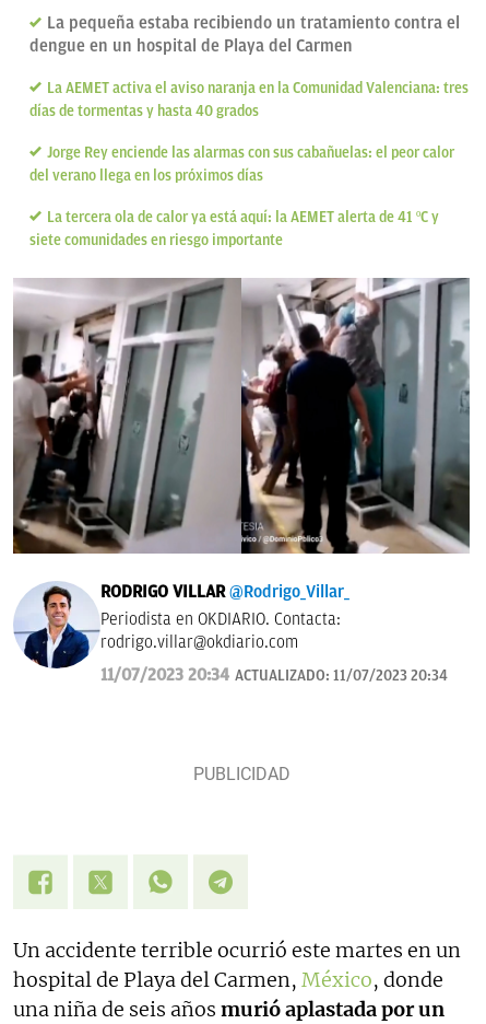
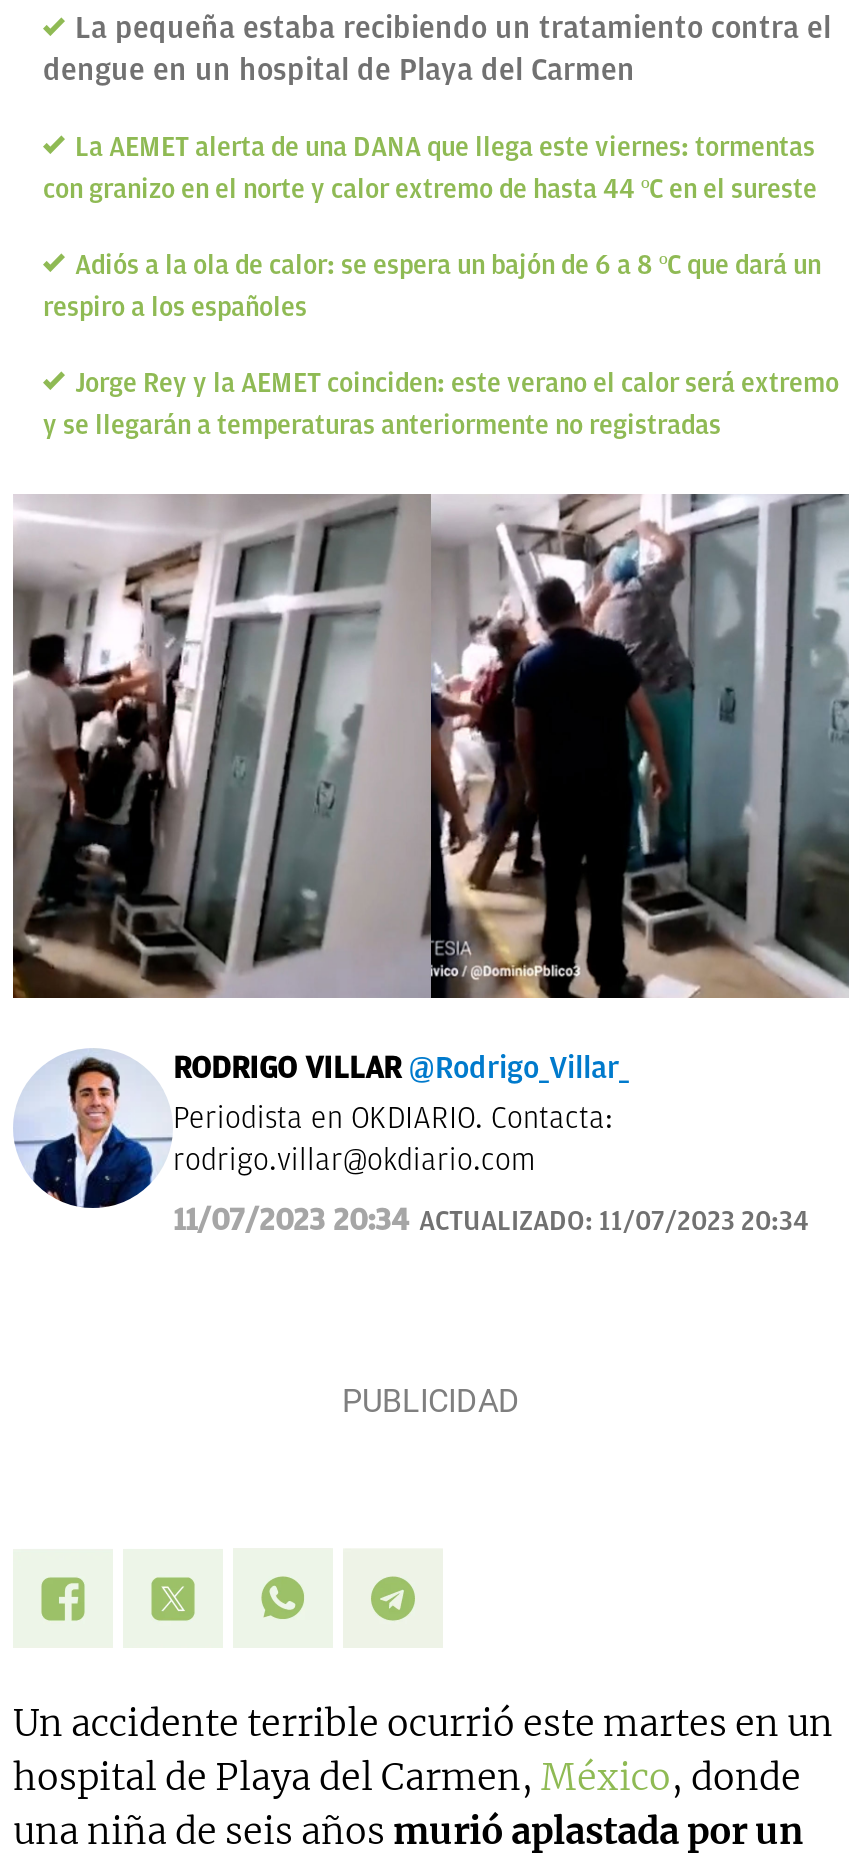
[29,80,469,119] La AEMET activa el aviso naranja en la Comunidad Valenciana: tres | días de tormentas y hasta 40 grados -> [43,132,817,204] La AEMET alerta de una DANA que llega este viernes: tormentas | con granizo en el norte y calor extremo de hasta 44 ºC en el sureste
[29,144,454,184] Jorge Rey enciende las alarmas con sus cabañuelas: el peor calor | del verano llega en los próximos días -> [43,250,821,322] Adiós a la ola de calor: se espera un bajón de 6 a 8 ºC que dará un | respiro a los españoles
[29,209,439,248] La tercera ola de calor ya está aquí: la AEMET alerta de 41 ºC y | siete comunidades en riesgo importante -> [43,368,839,440] Jorge Rey y la AEMET coinciden: este verano el calor será extremo | y se llegarán a temperaturas anteriormente no registradas

